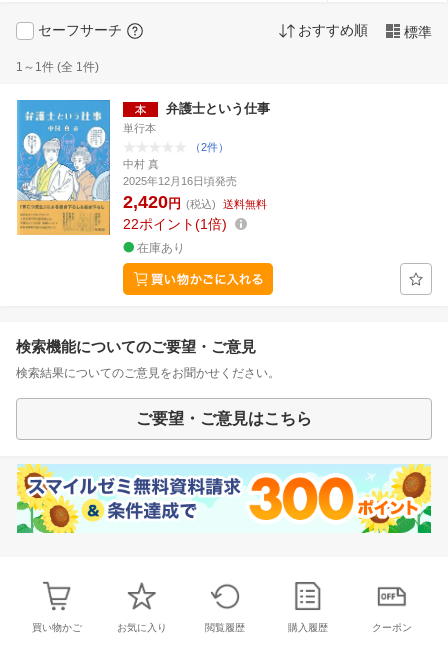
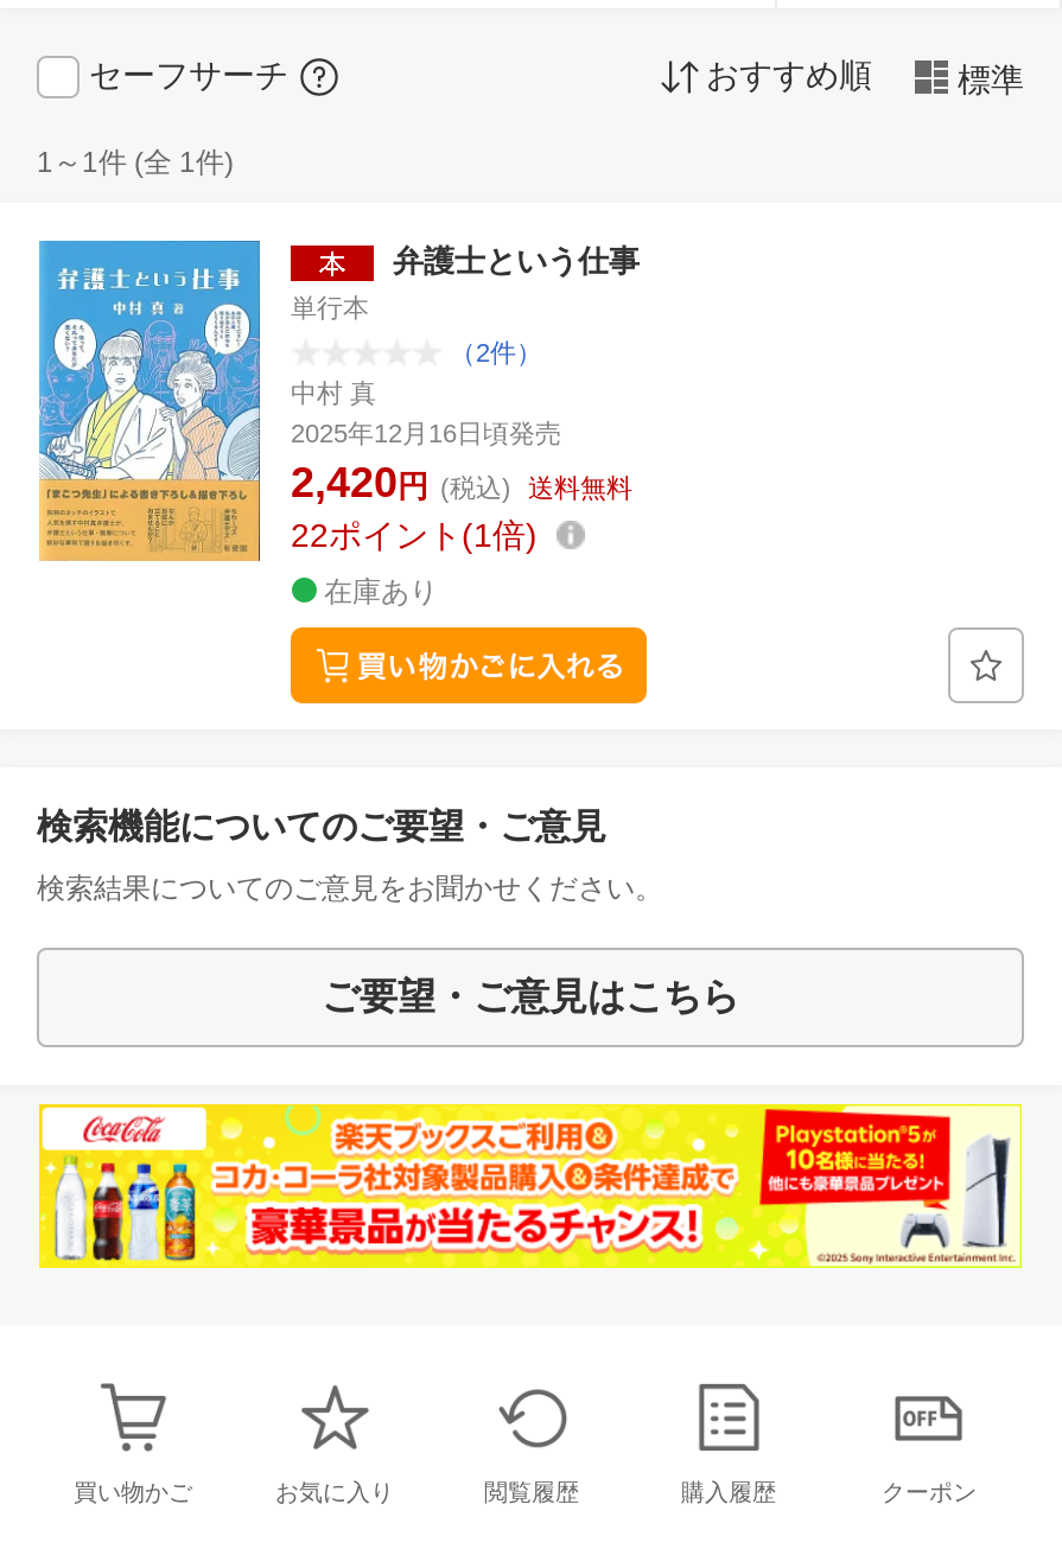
[16,464,432,534] [image] -> [37,1102,1024,1270] [image]

